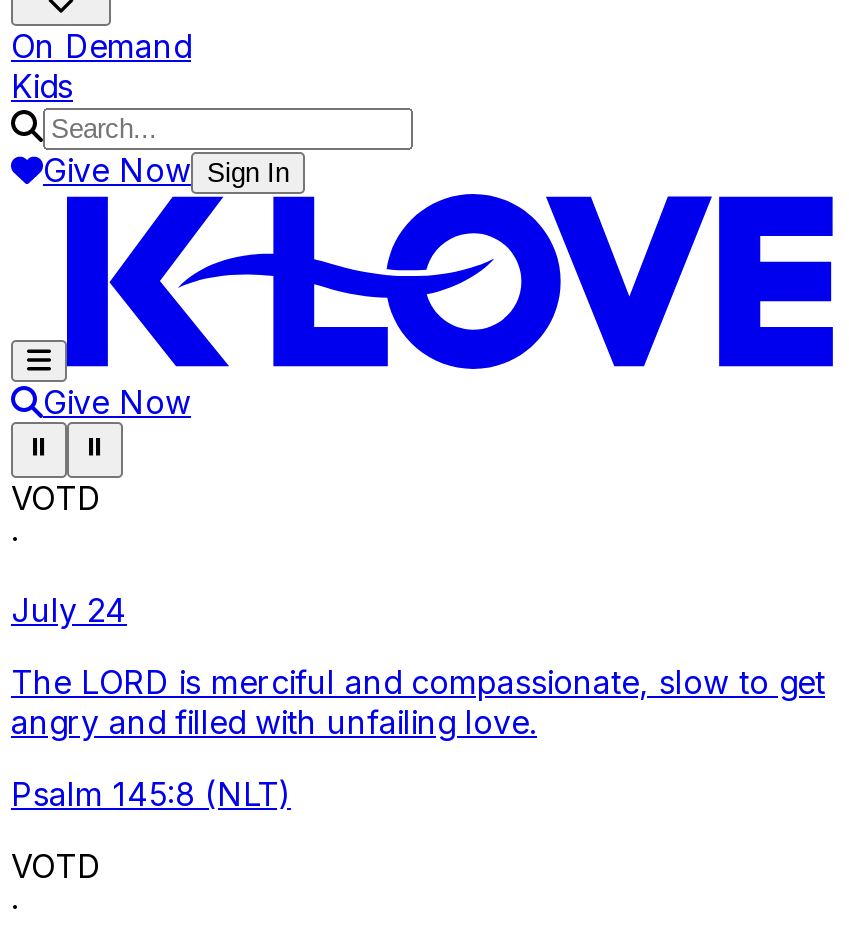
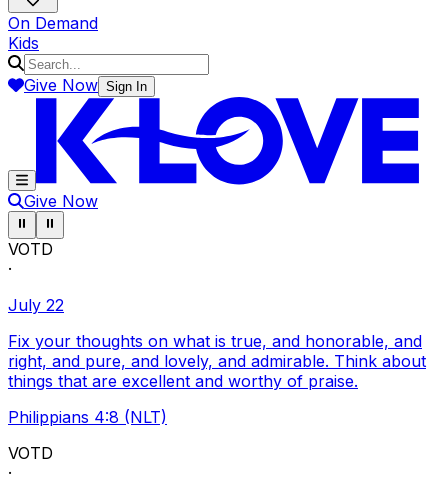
[11,590,127,630] July 24 -> [8,295,64,315] July 22
[11,662,825,742] The LORD is merciful and compassionate, slow to get | angry and filled with unfailing love. -> [8,331,426,391] Fix your thoughts on what is true, and honorable, and | right, and pure, and lovely, and admirable. Think about | things that are excellent and worthy of praise.
[11,774,291,814] Psalm 145:8 (NLT) -> [8,407,167,427] Philippians 4:8 (NLT)

